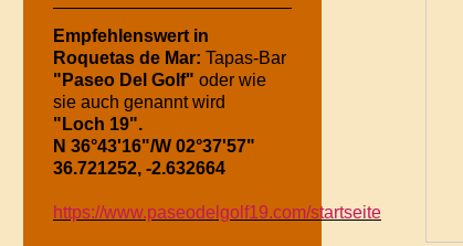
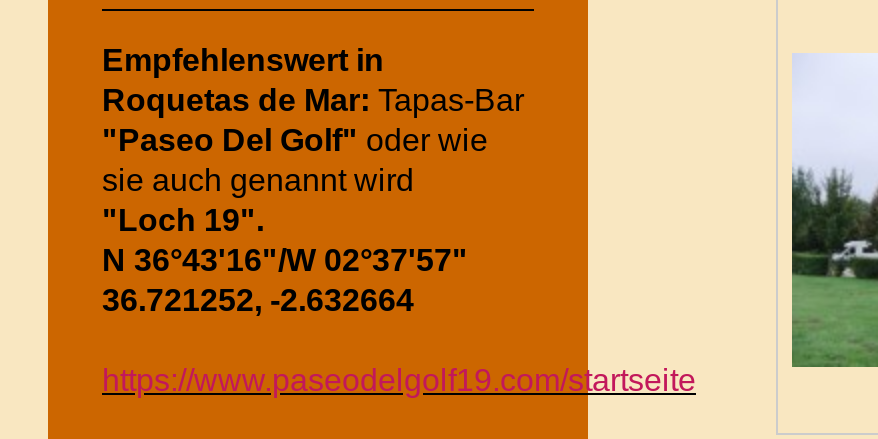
none -> [790,53,872,369] [image]

